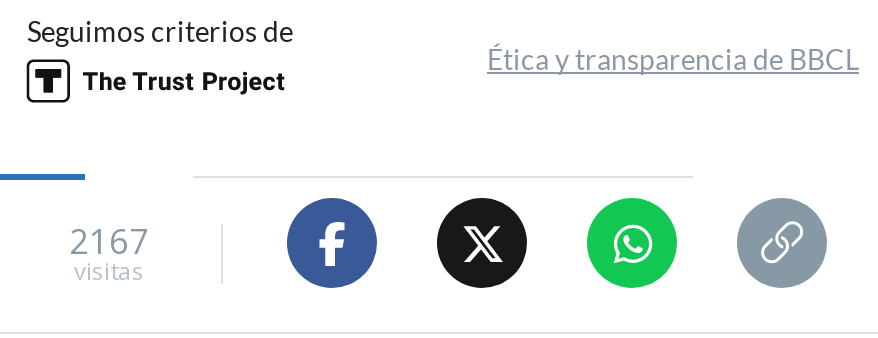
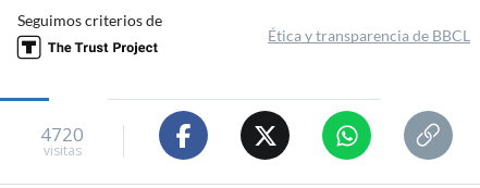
[69,217,149,263] 2167 -> [40,121,84,146] 4720

